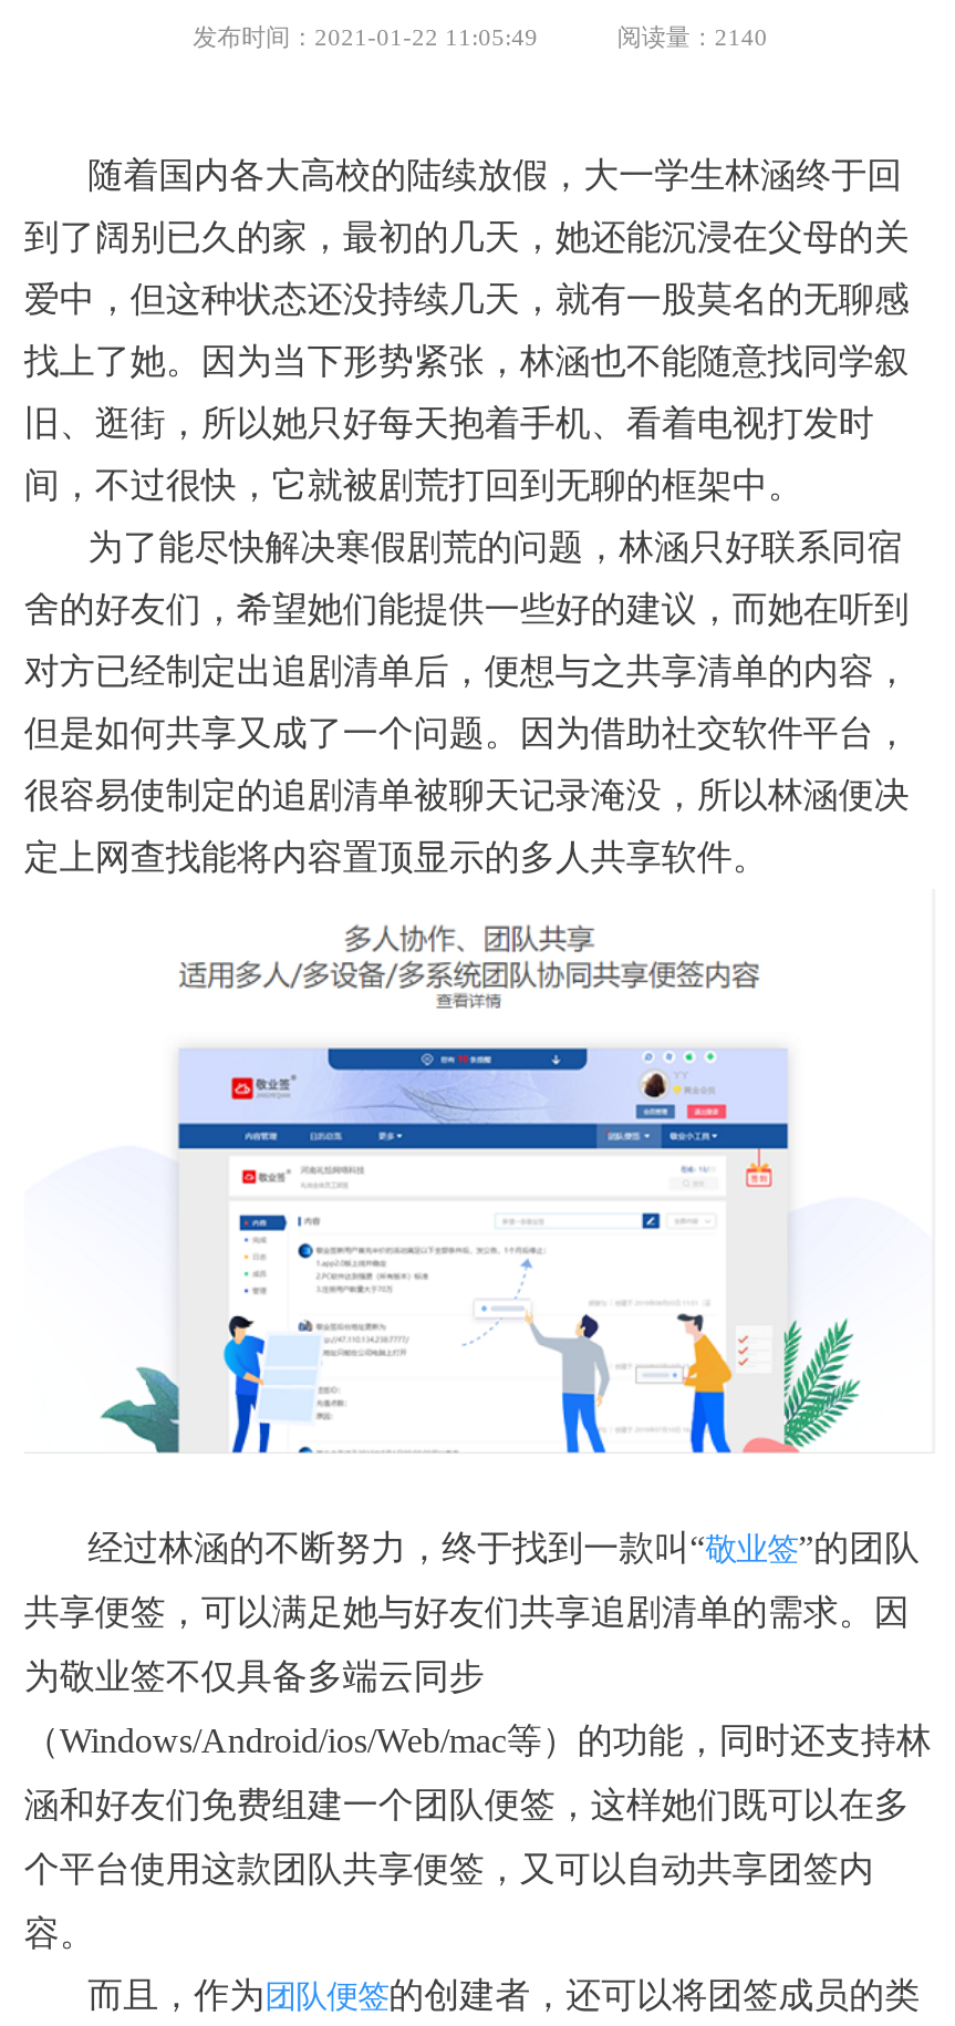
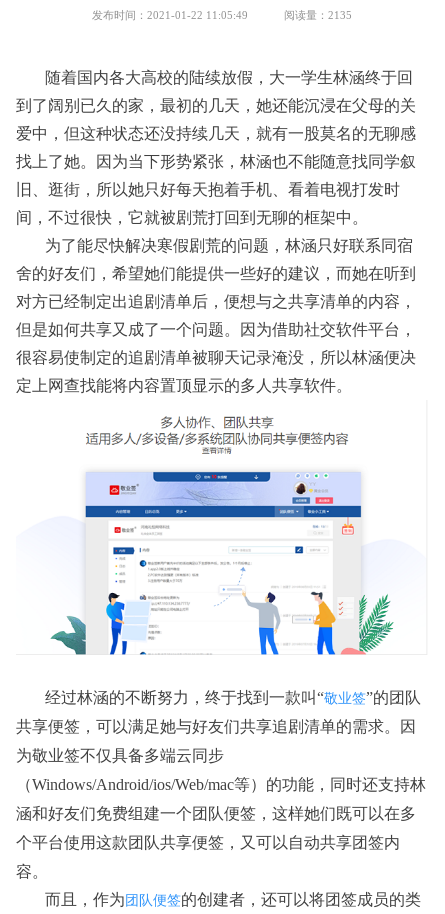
[617,22,768,49] 阅读量：2140 -> [284,9,352,21] 阅读量：2135

